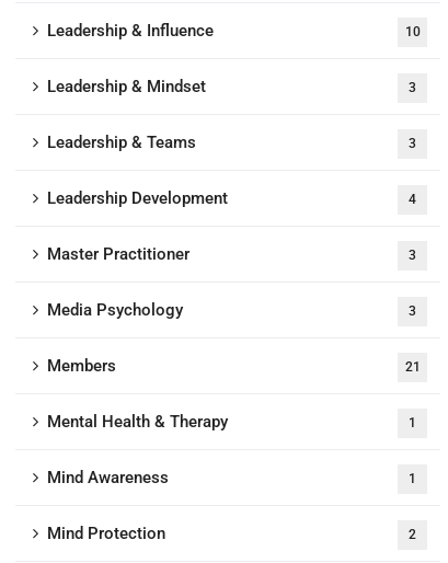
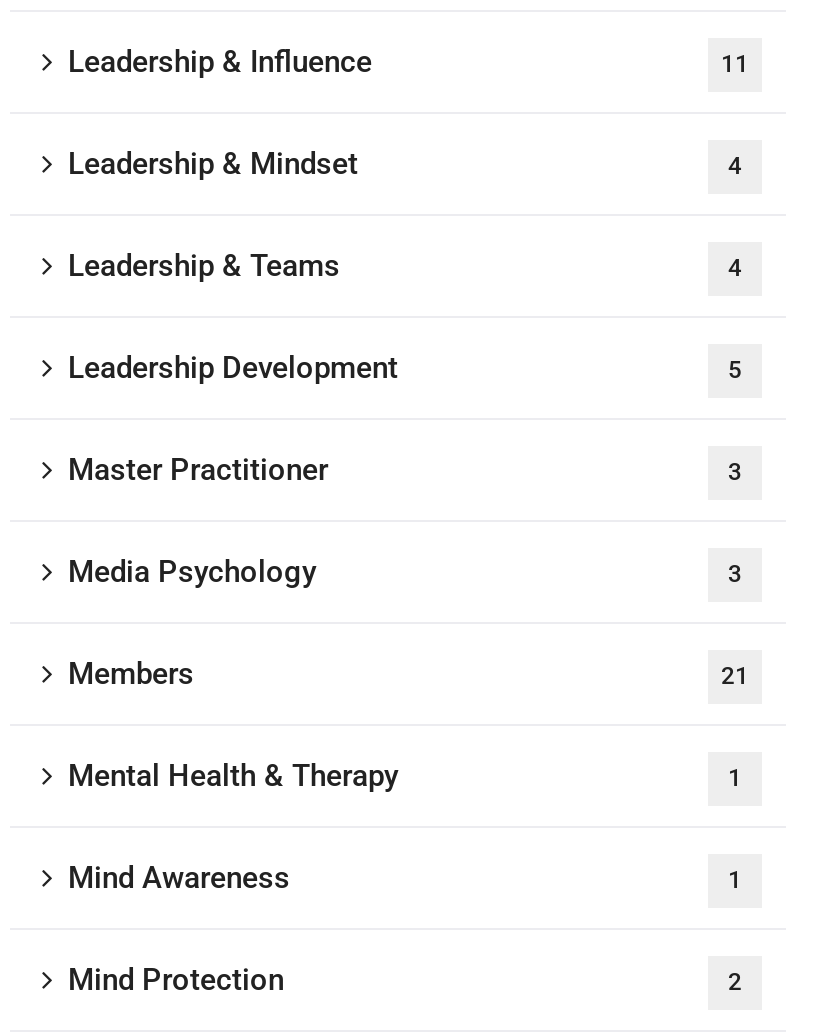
[405,24,420,39] 10 -> [721,50,749,78] 11
[409,80,416,95] 3 -> [728,152,742,180] 4
[409,136,416,151] 3 -> [728,254,742,282] 4
[409,192,416,207] 4 -> [728,356,742,384] 5

